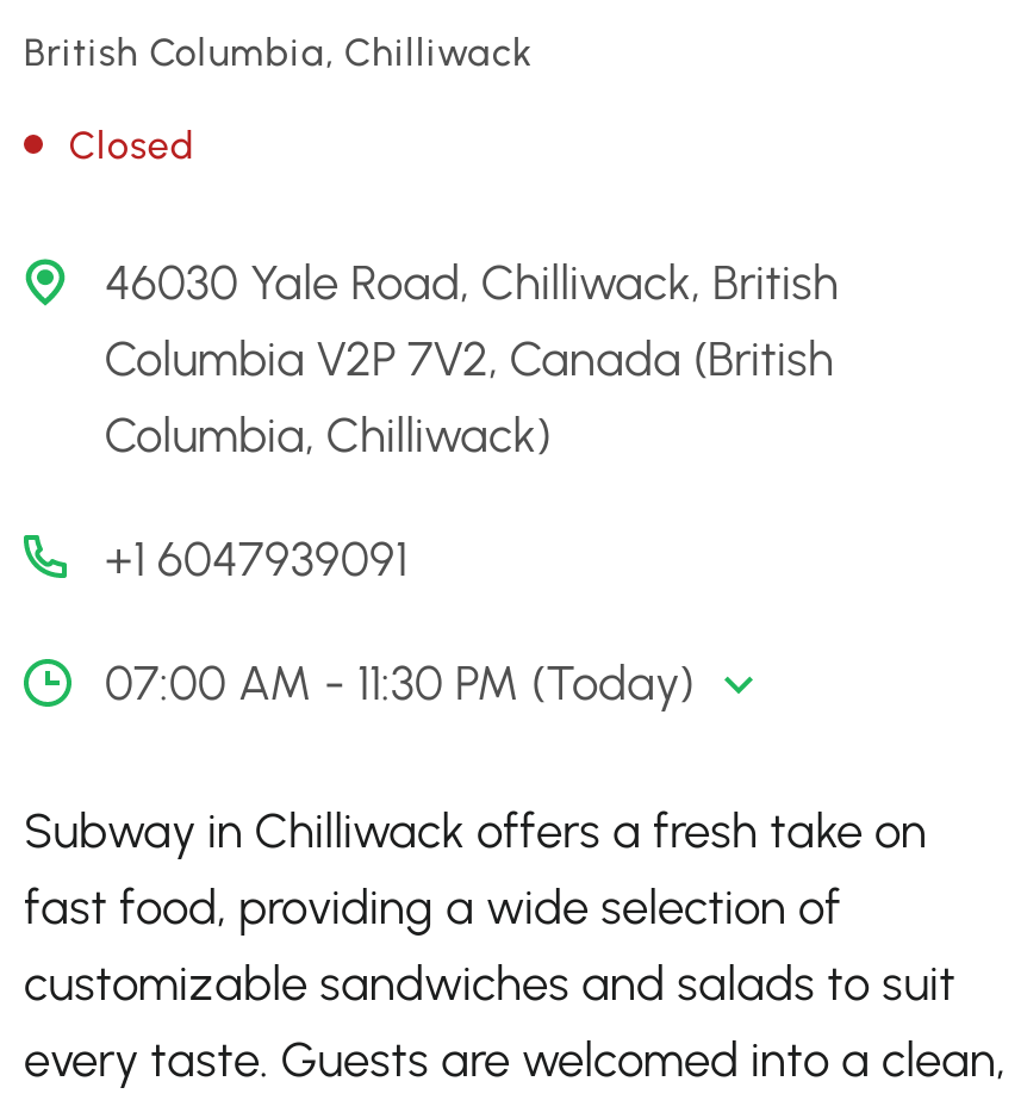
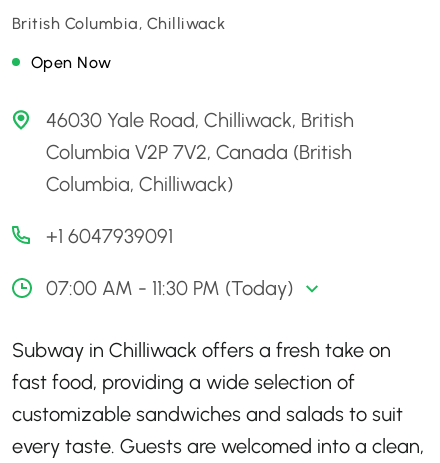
[69,123,195,168] Closed -> [31,53,112,72] Open Now

